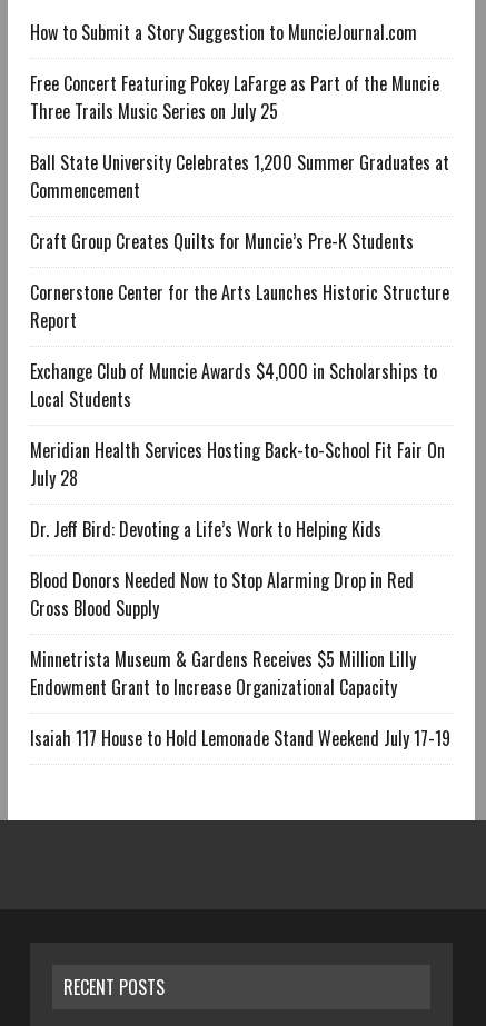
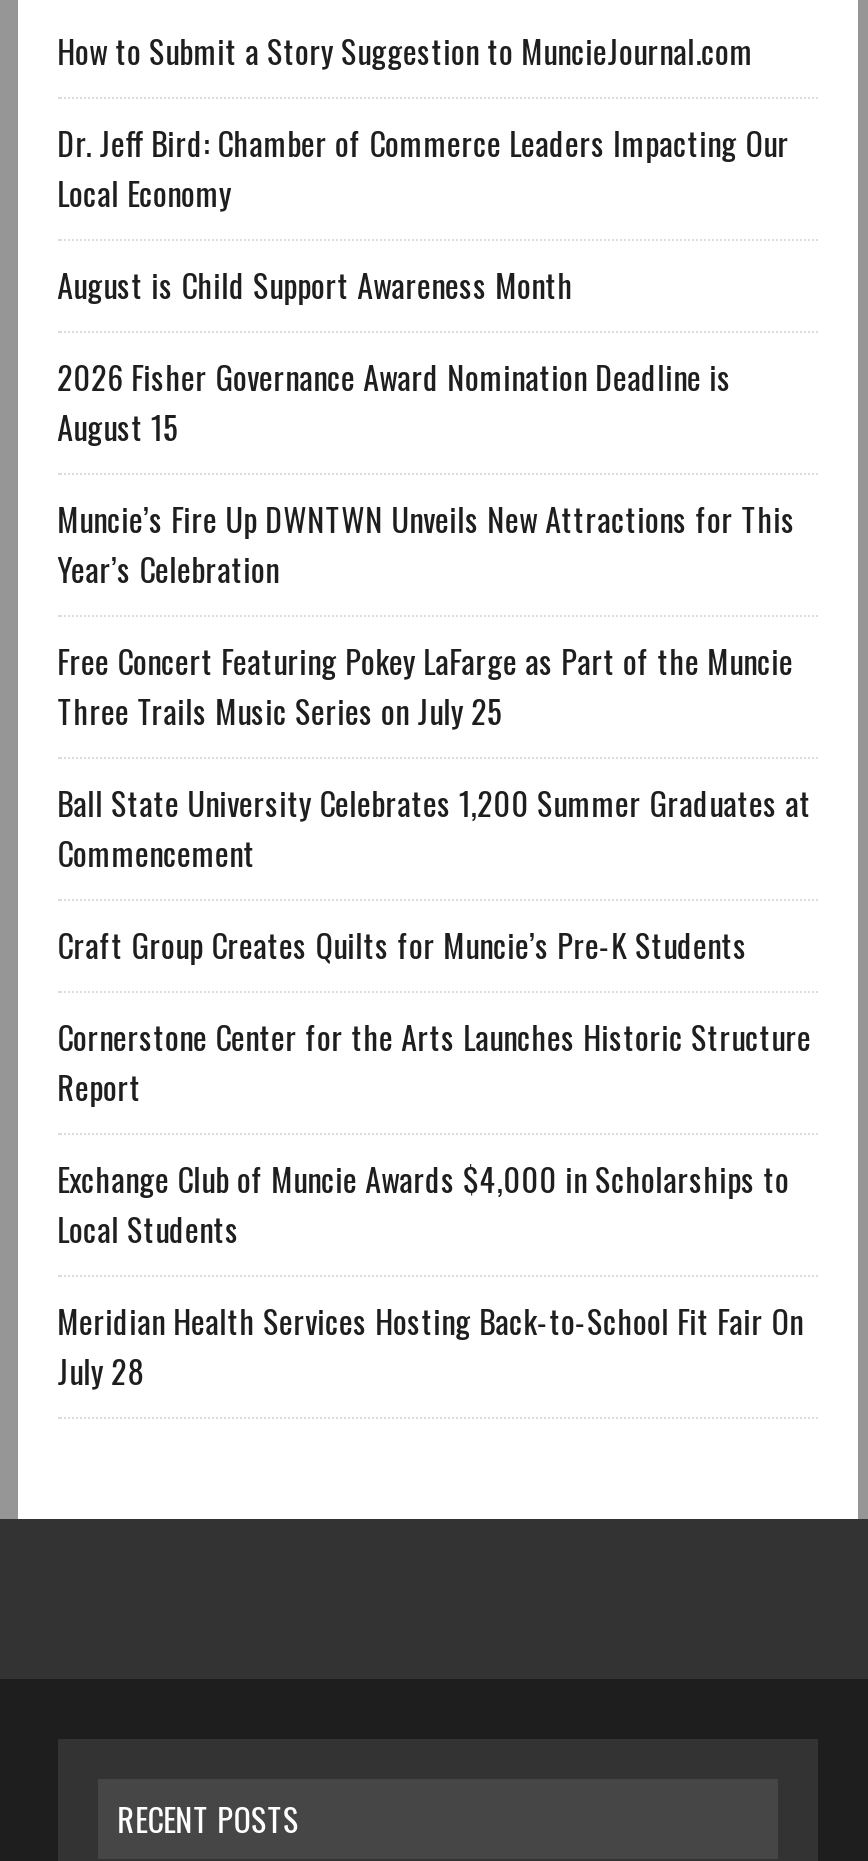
none -> [57,118,795,592] Dr. Jeff Bird: Chamber of Commerce Leaders Impacting Our | Local Economy | August is Child Support Awareness Month | 2026 Fisher Governance Award Nomination Deadline is | August 15 | Muncie’s Fire Up DWNTWN Unveils New Attractions for This | Year’s Celebration
moved [30,70,449,491] -> [57,636,811,1394]: Free Concert Featuring Pokey LaFarge as Part of the Muncie | Three Trails Music Series on July 25 | Ball State University Celebrates 1,200 Summer Graduates at | ... | Meridian Health Services Hosting Back-to-School Fit Fair On | July 28
[30,515,450,751] Dr. Jeff Bird: Devoting a Life’s Work to Helping Kids | Blood Donors Needed Now to Stop Alarming Drop in Red | Cross Blood Supply | Minnetrista Museum & Gardens Receives $5 Million Lilly | Endowment Grant to Increase Organizational Capacity | Isaiah 117 House to Hold Lemonade Stand Weekend July 17-19 -> none

